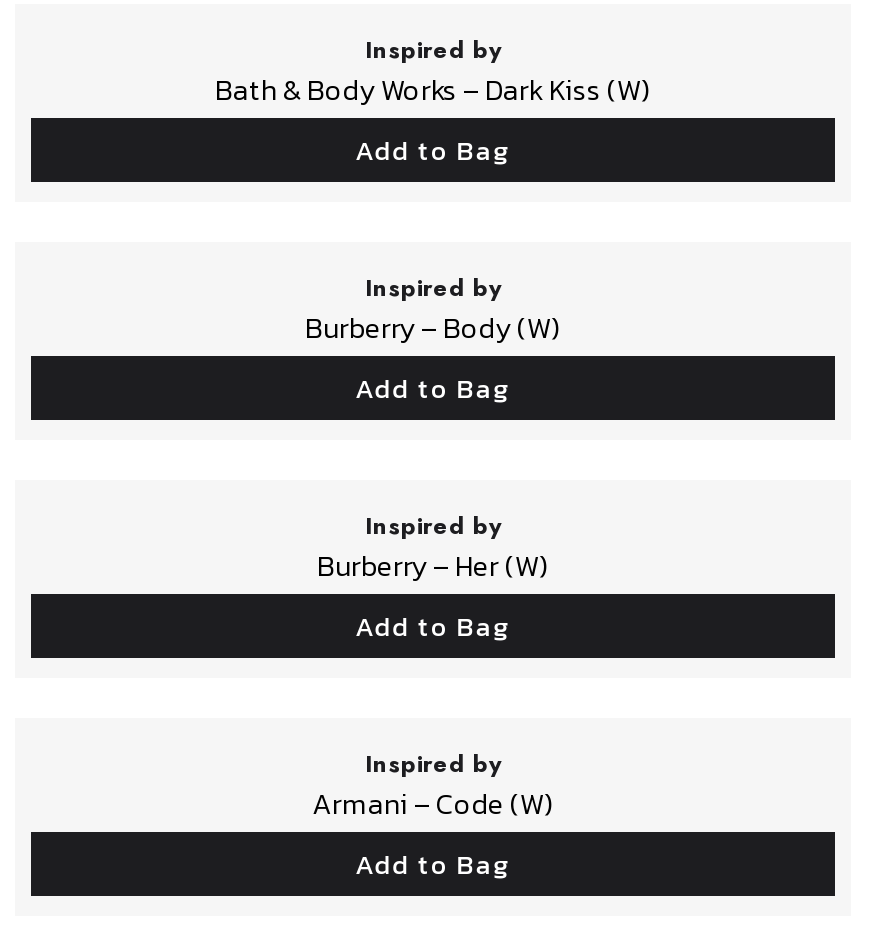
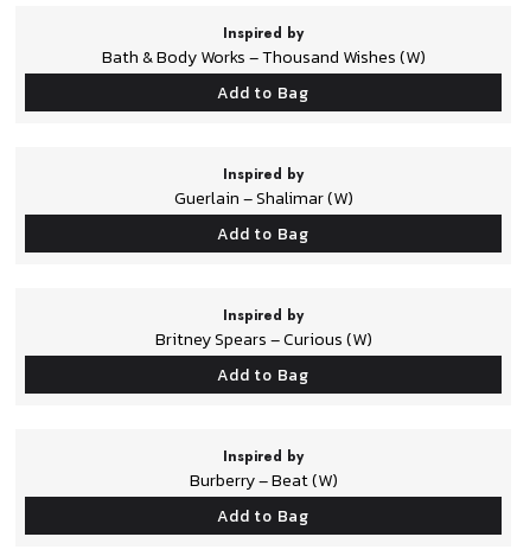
[215,67,651,111] Bath & Body Works – Dark Kiss (W) -> [101,44,425,70] Bath & Body Works – Thousand Wishes (W)
[305,305,561,349] Burberry – Body (W) -> [174,185,353,211] Guerlain – Shalimar (W)
[317,543,549,587] Burberry – Her (W) -> [155,326,372,352] Britney Spears – Curious (W)
[312,781,554,825] Armani – Code (W) -> [189,467,337,493] Burberry – Beat (W)

